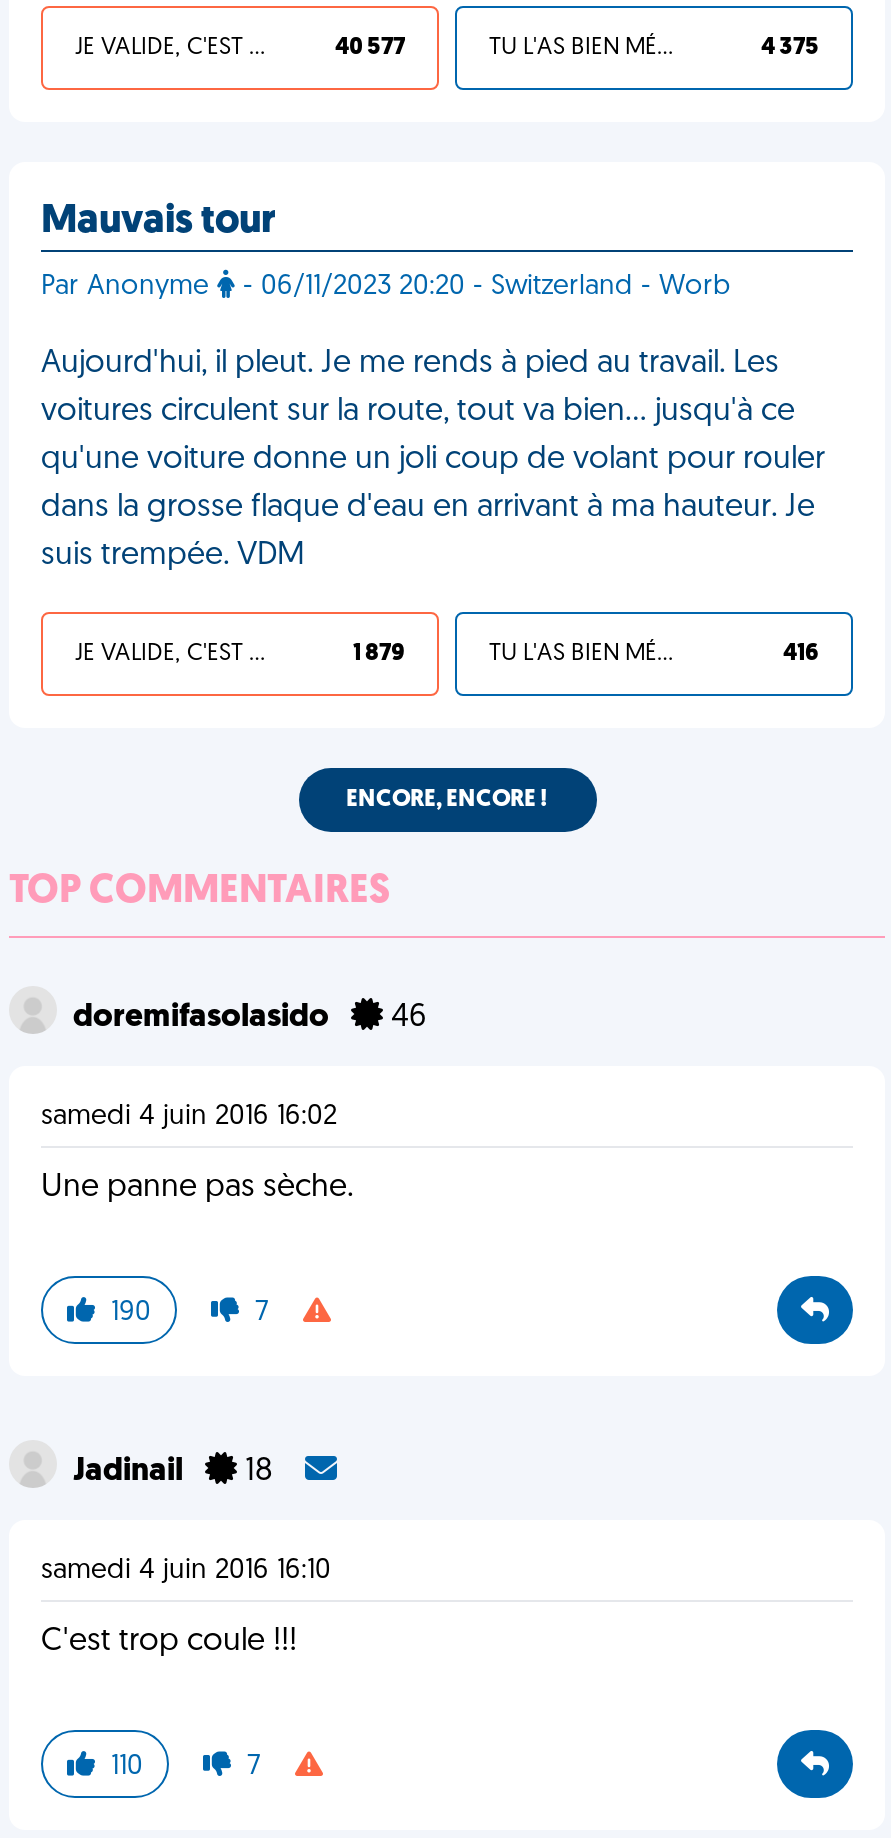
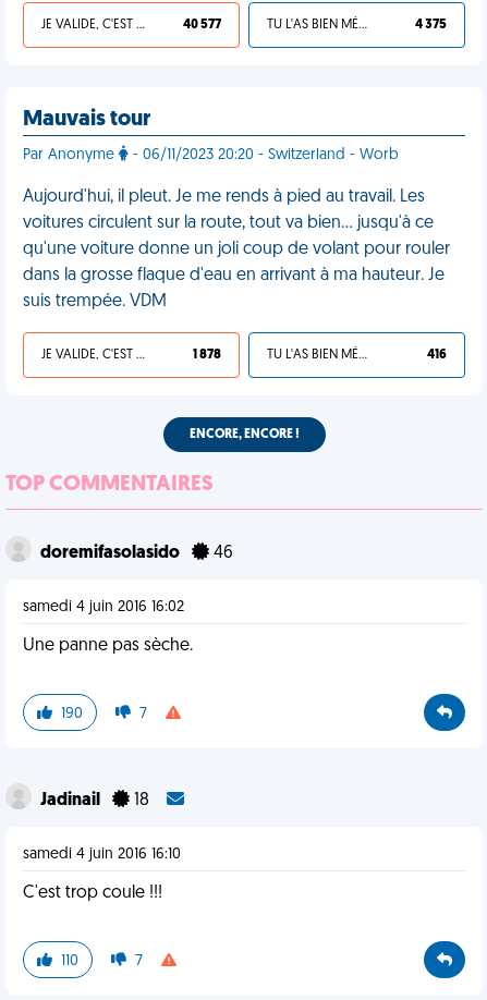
[353,642,405,666] 1 879 -> [193,349,221,362] 1 878

